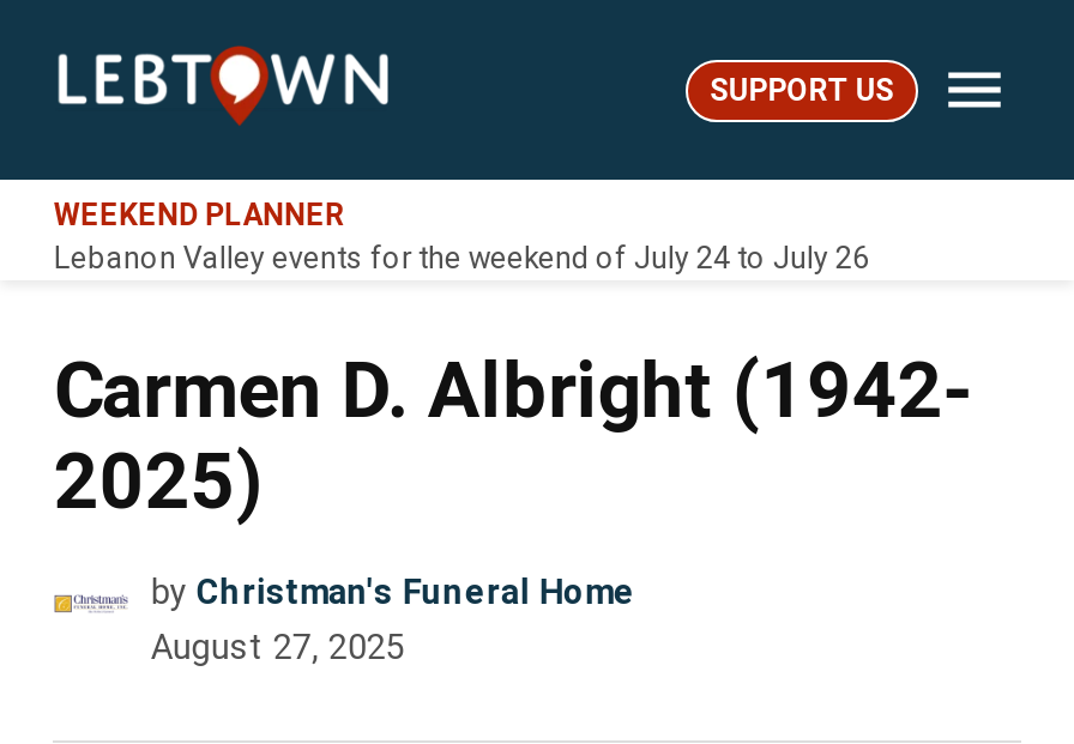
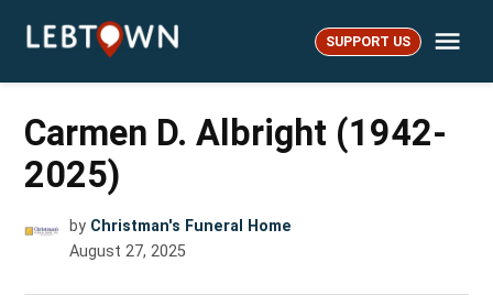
[54,195,869,277] WEEKEND PLANNER | Lebanon Valley events for the weekend of July 24 to July 26 -> none

